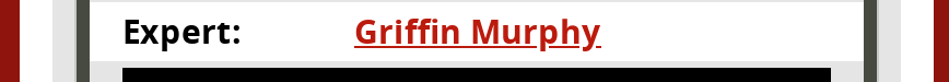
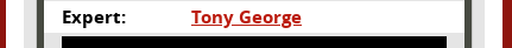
[354,8,601,54] Griffin Murphy -> [191,4,302,29] Tony George

